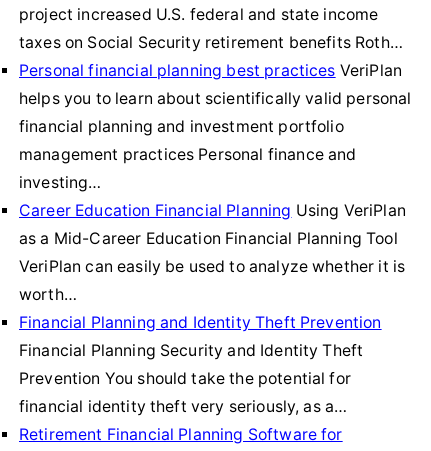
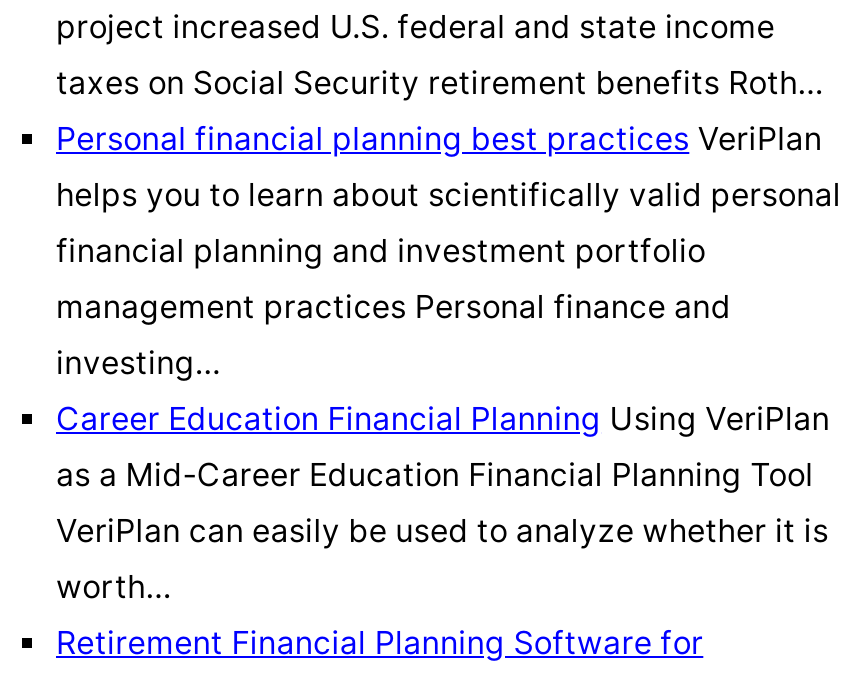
[19,313,382,416] Financial Planning and Identity Theft Prevention | Financial Planning Security and Identity Theft | Prevention You should take the potential for | financial identity theft very seriously, as a… -> none

